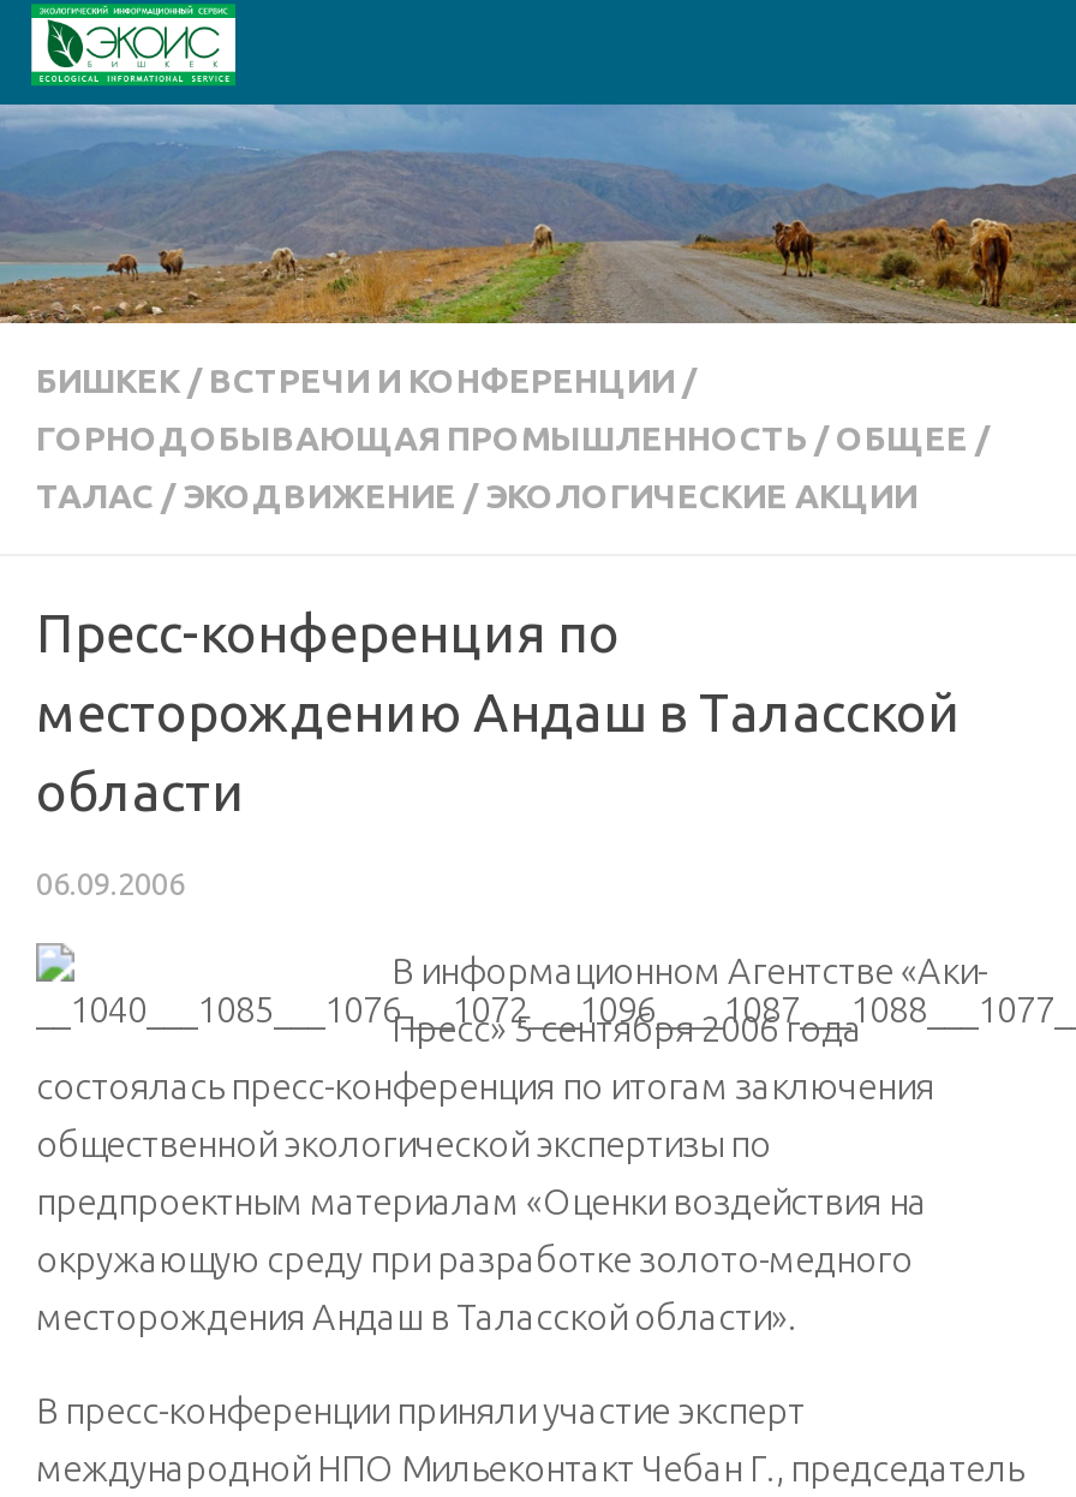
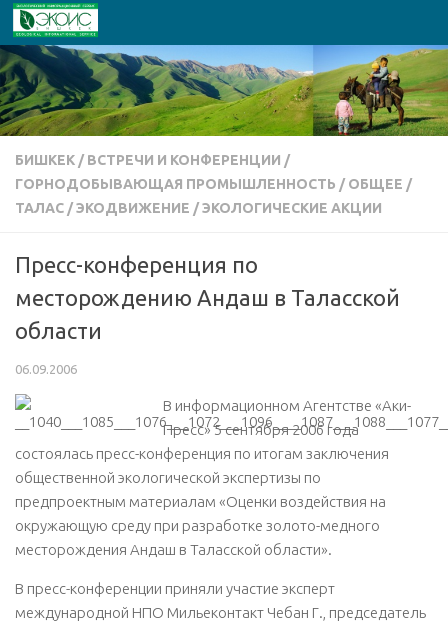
[7,102,1069,323] [image] -> [3,45,445,136] [image]

